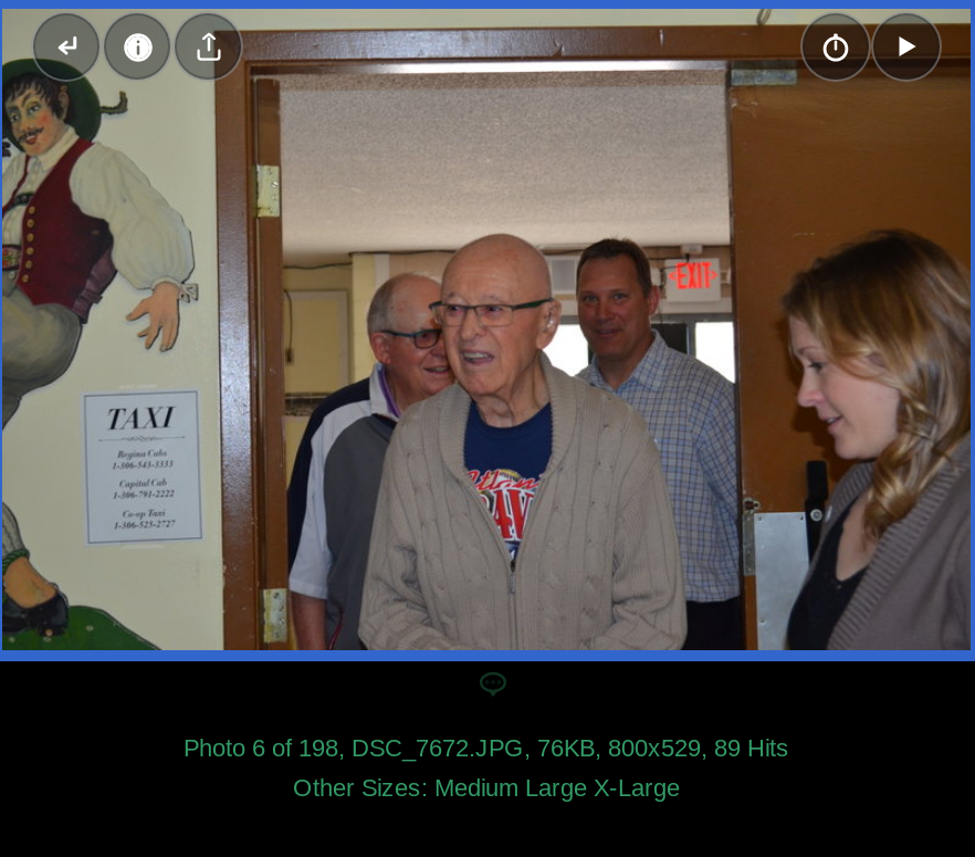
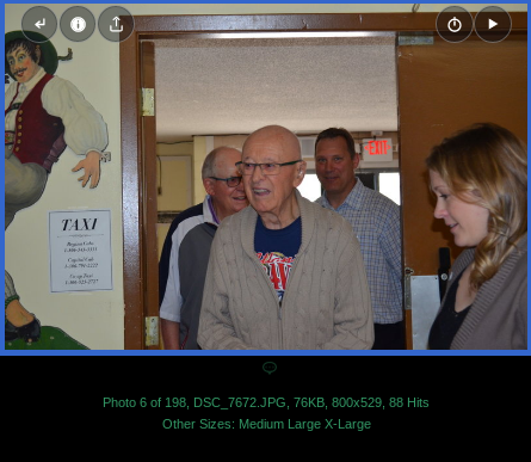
[184,734,789,761] Photo 6 of 198, DSC_7672.JPG, 76KB, 800x529, 89 Hits -> [103,395,430,409] Photo 6 of 198, DSC_7672.JPG, 76KB, 800x529, 88 Hits

